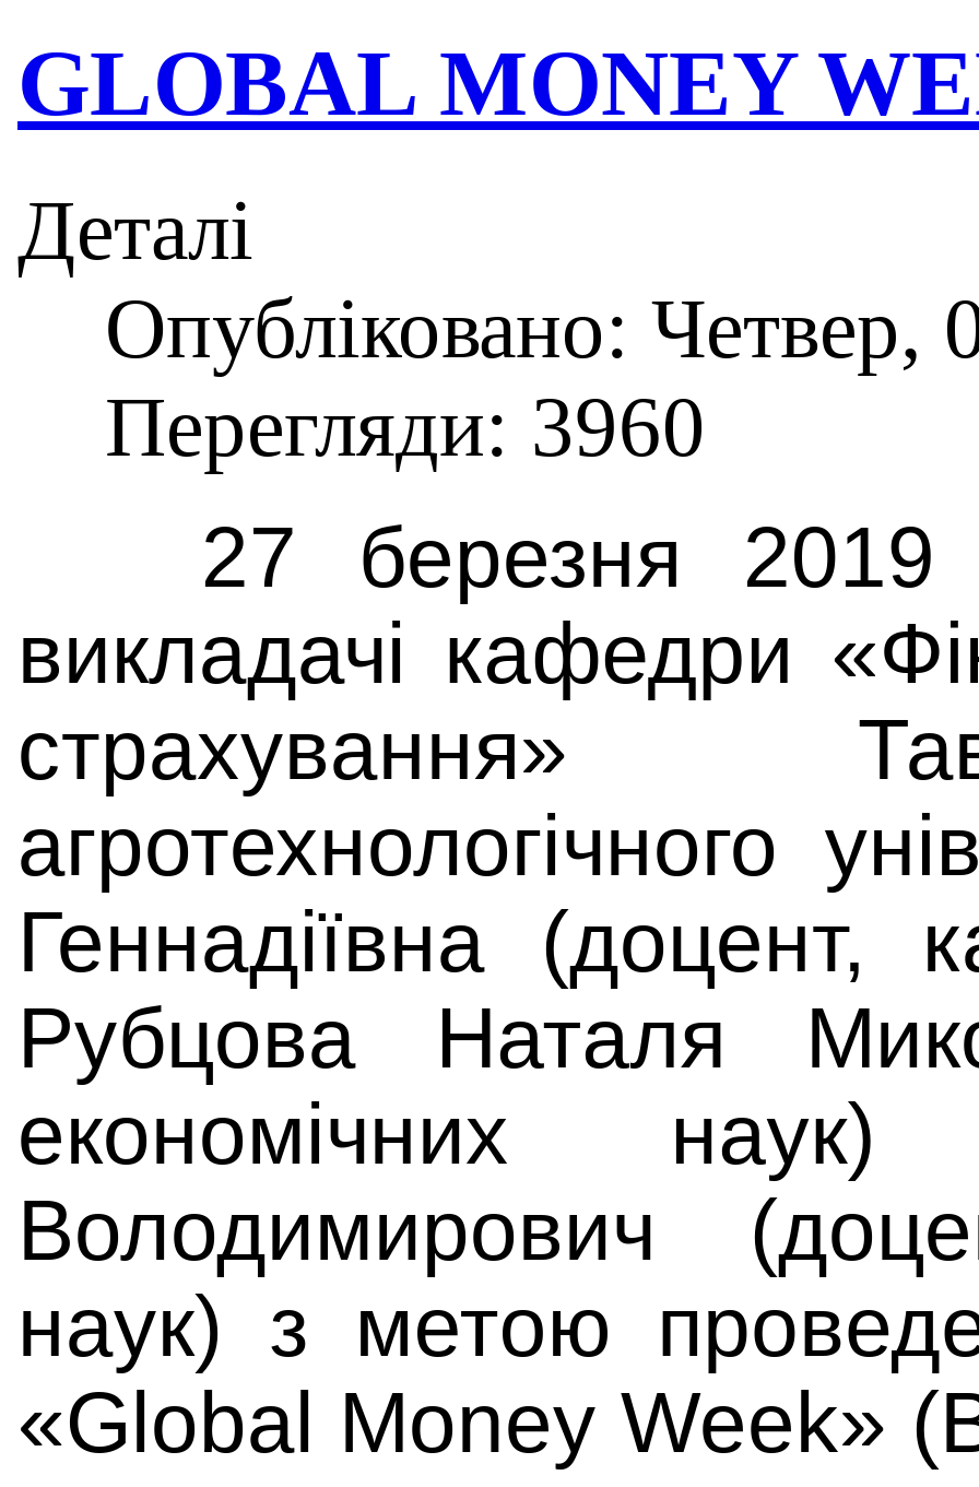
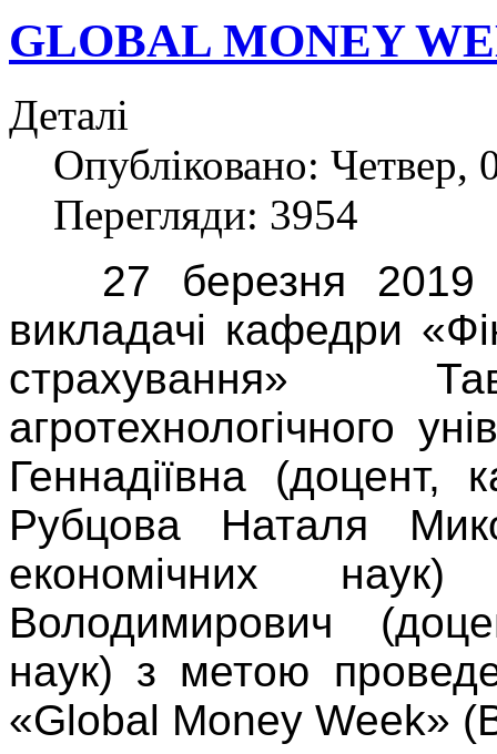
[105,379,706,473] Перегляди: 3960 -> [53,191,358,238] Перегляди: 3954

